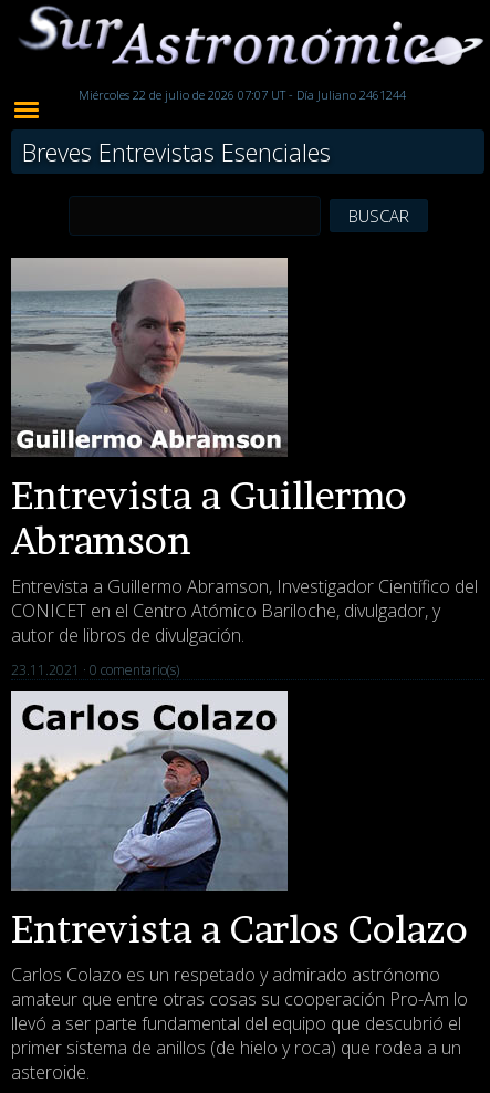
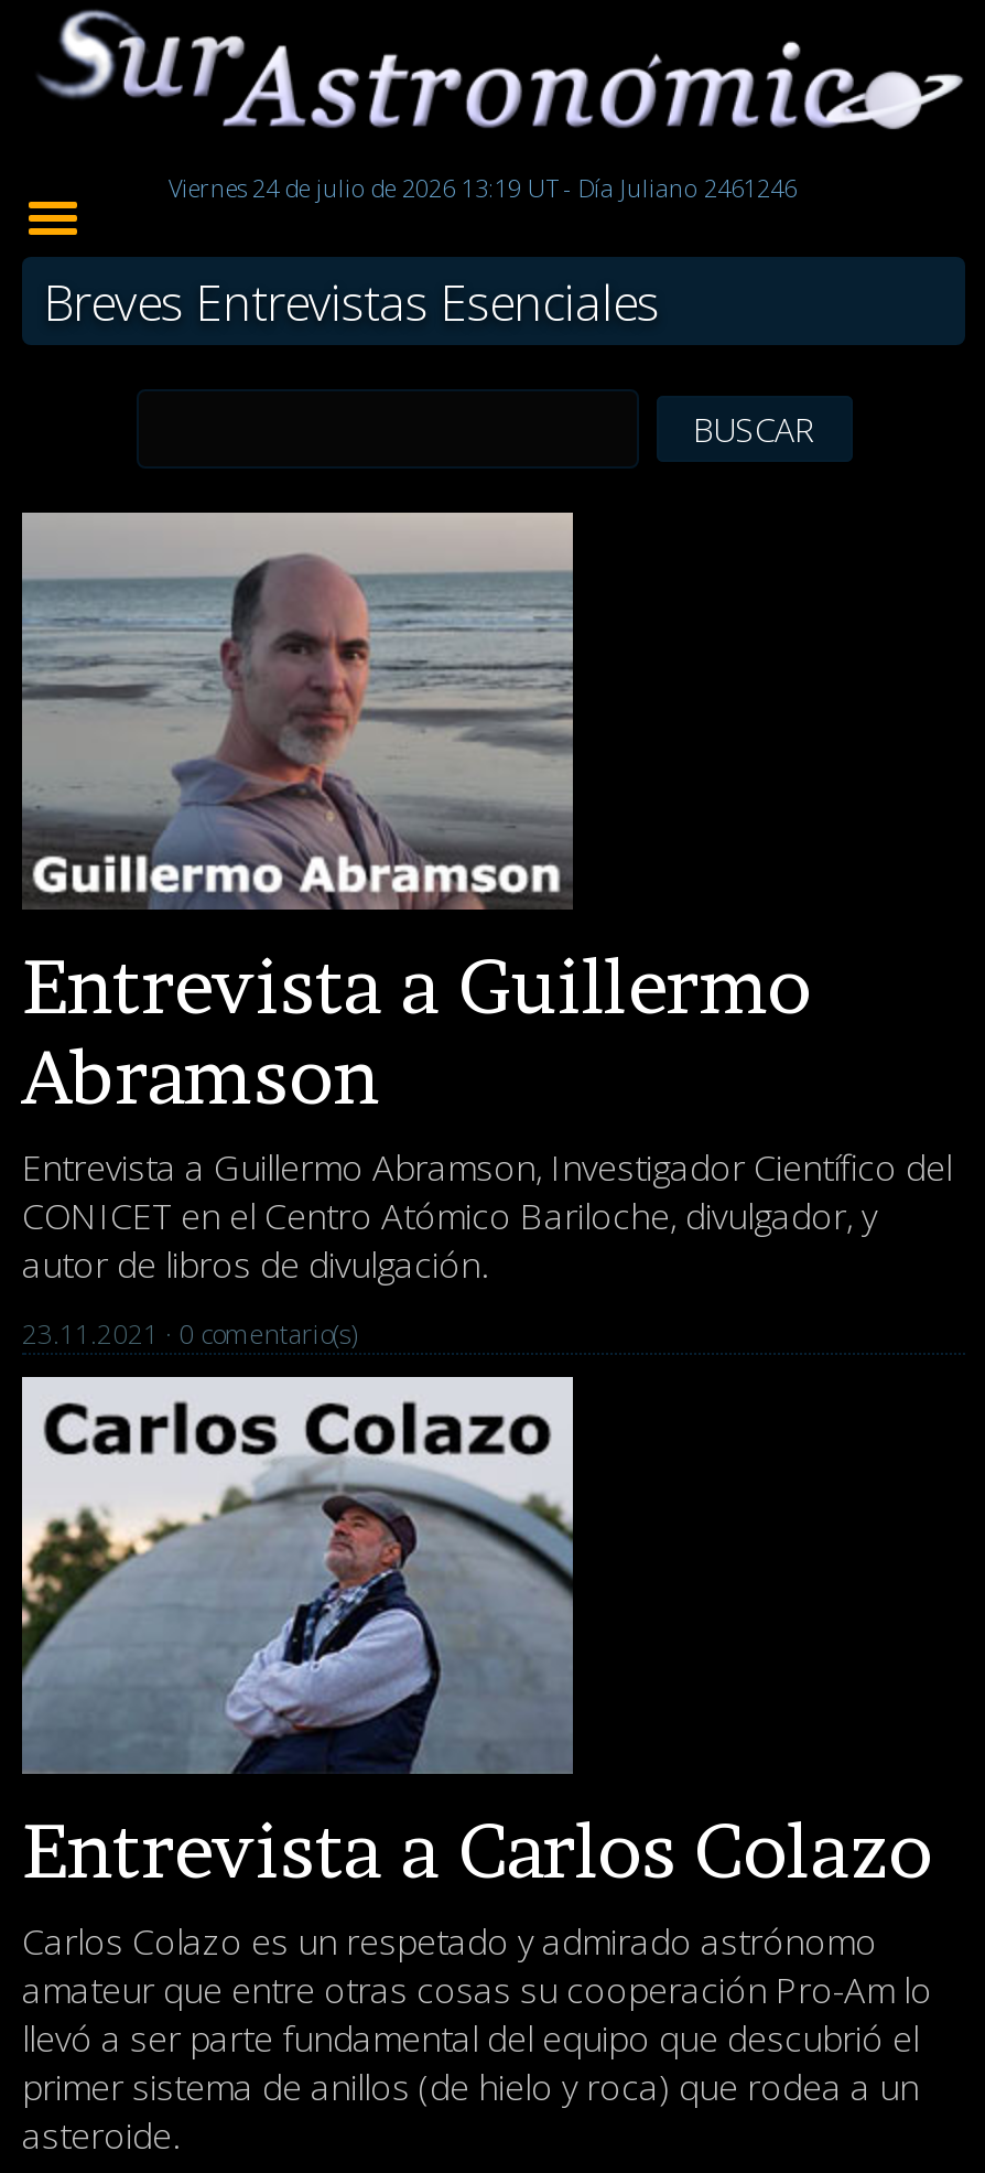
[79,87,406,103] Miércoles 22 de julio de 2026 07:07 UT - Día Juliano 2461244 -> [169,171,797,204] Viernes 24 de julio de 2026 13:19 UT - Día Juliano 2461246

